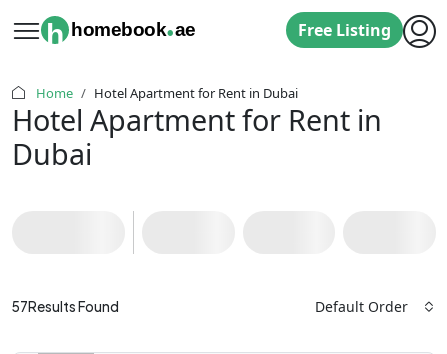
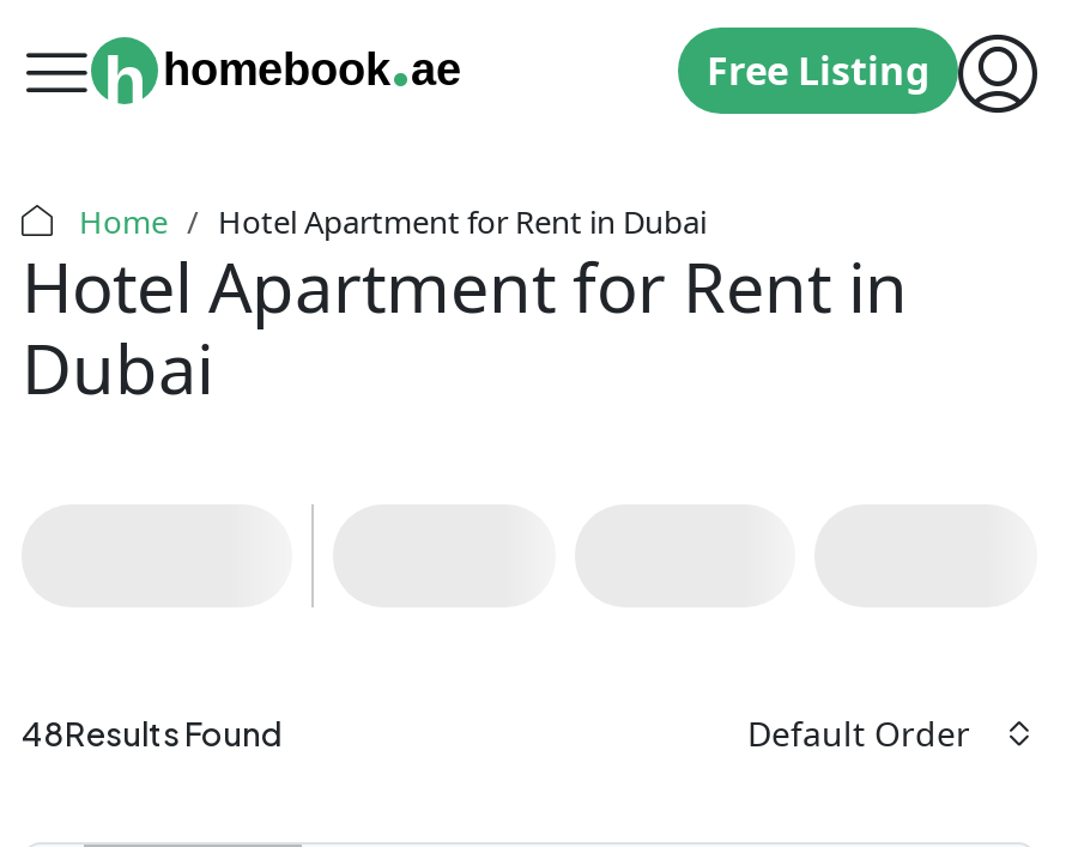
[12,298,119,315] 57Results Found -> [22,713,283,754] 48Results Found

